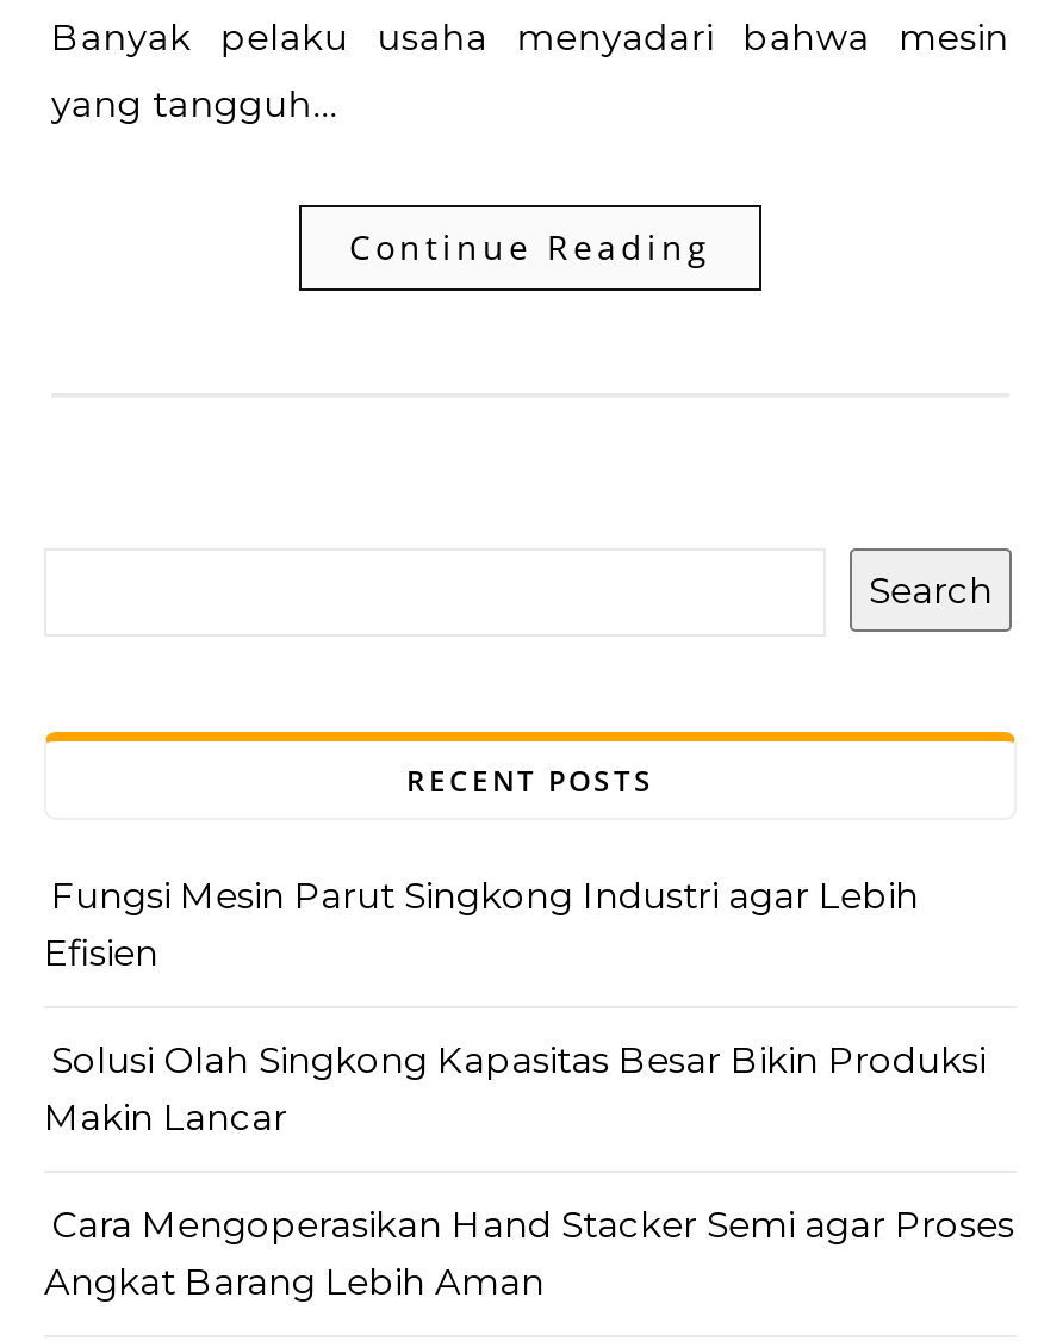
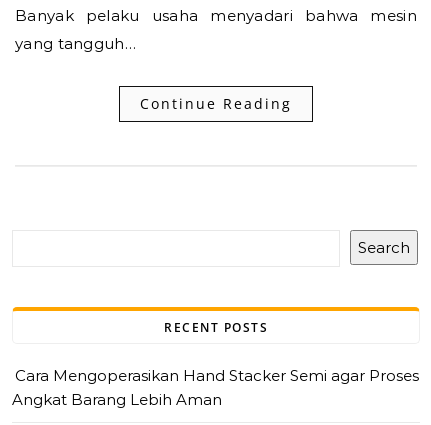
[44,873,986,1140] Fungsi Mesin Parut Singkong Industri agar Lebih | Efisien | Solusi Olah Singkong Kapasitas Besar Bikin Produksi | Makin Lancar -> none

